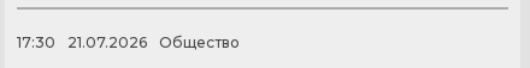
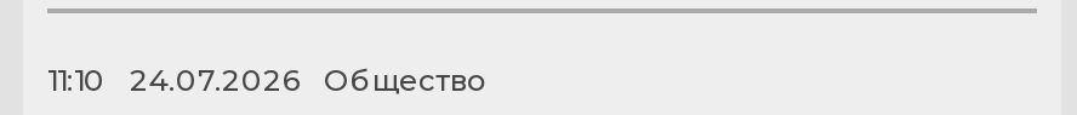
[17,33,147,51] 17:30 | 21.07.2026 -> [47,61,300,98] 11:10 | 24.07.2026

